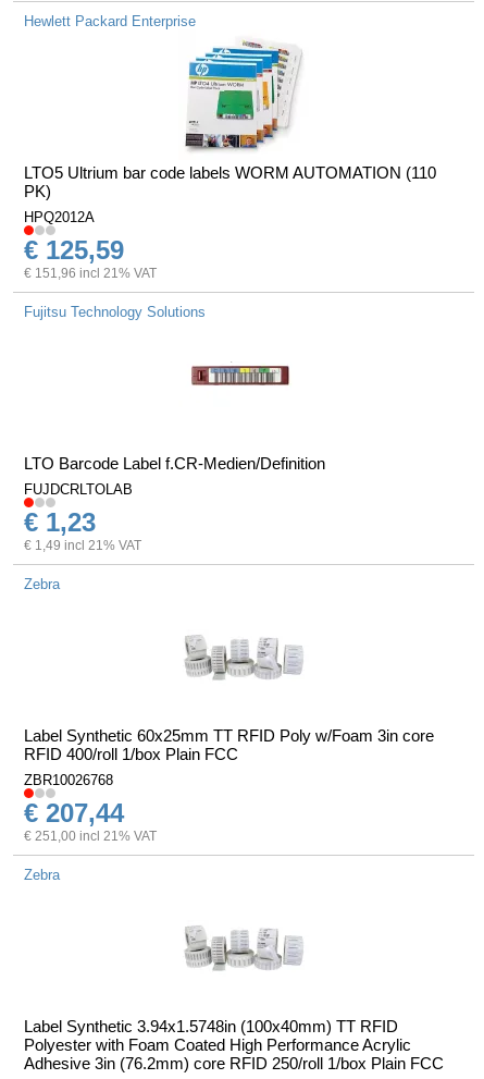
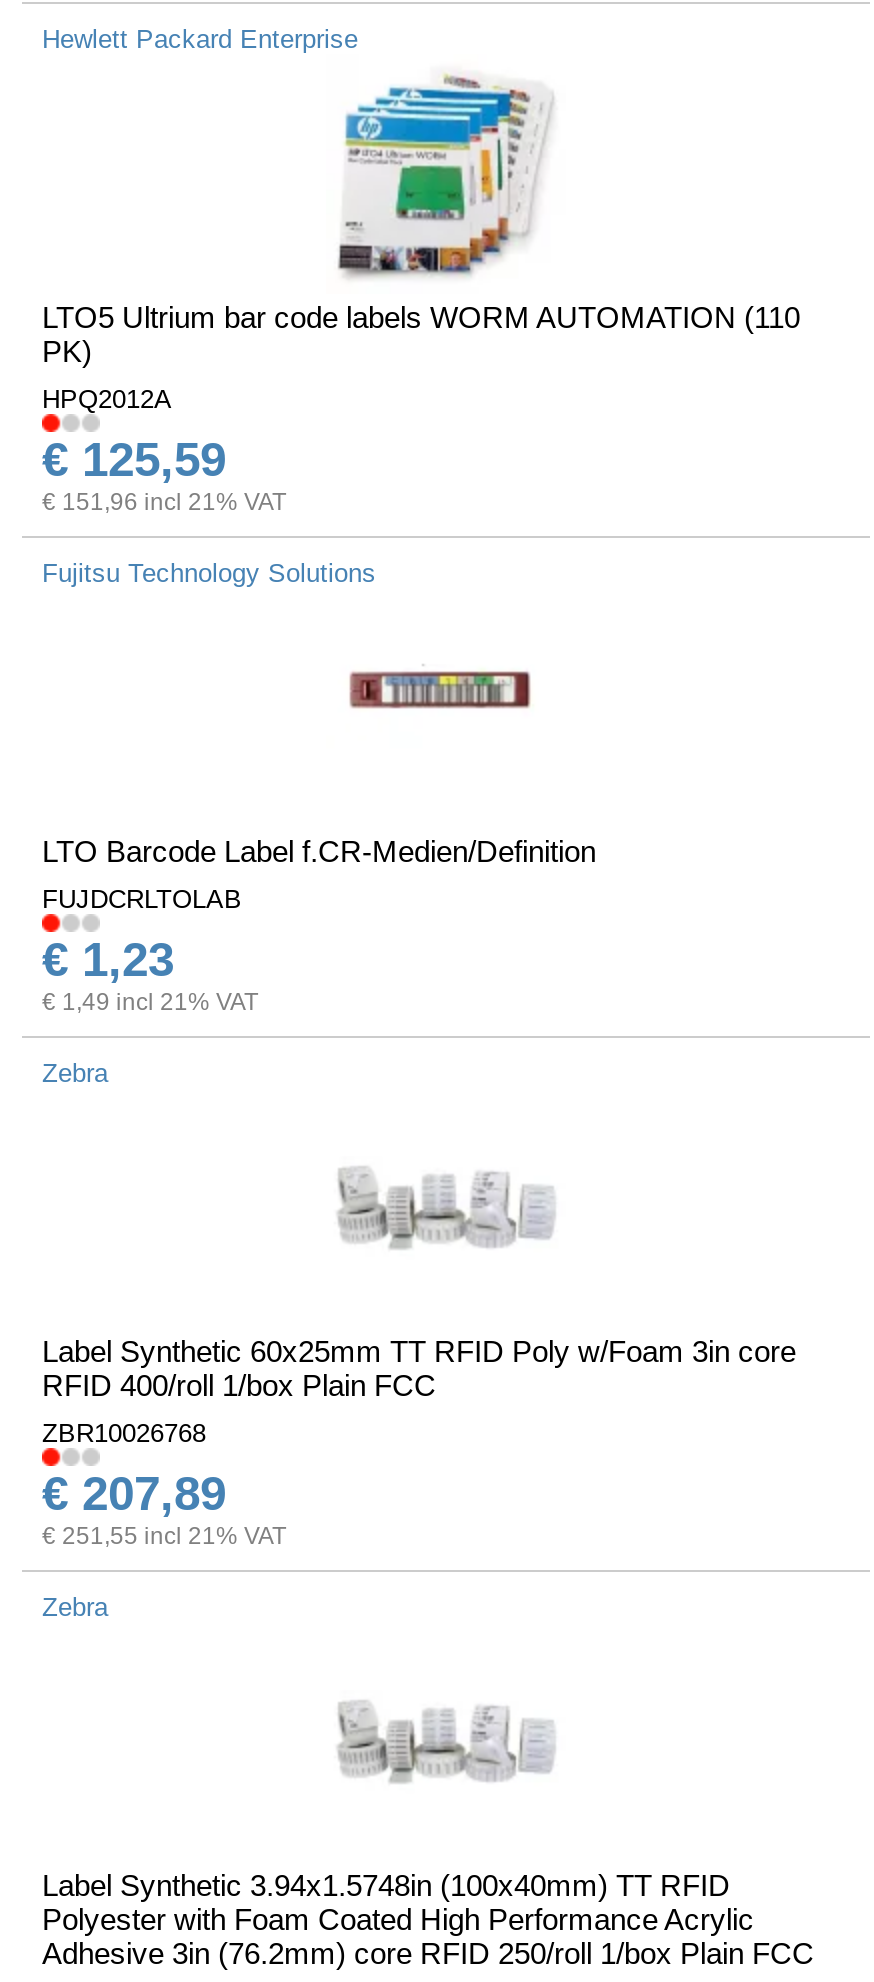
[24,798,124,827] € 207,44 -> [42,1466,226,1520] € 207,89
[24,829,157,844] € 251,00 incl 21% VAT -> [42,1522,286,1550] € 251,55 incl 21% VAT

